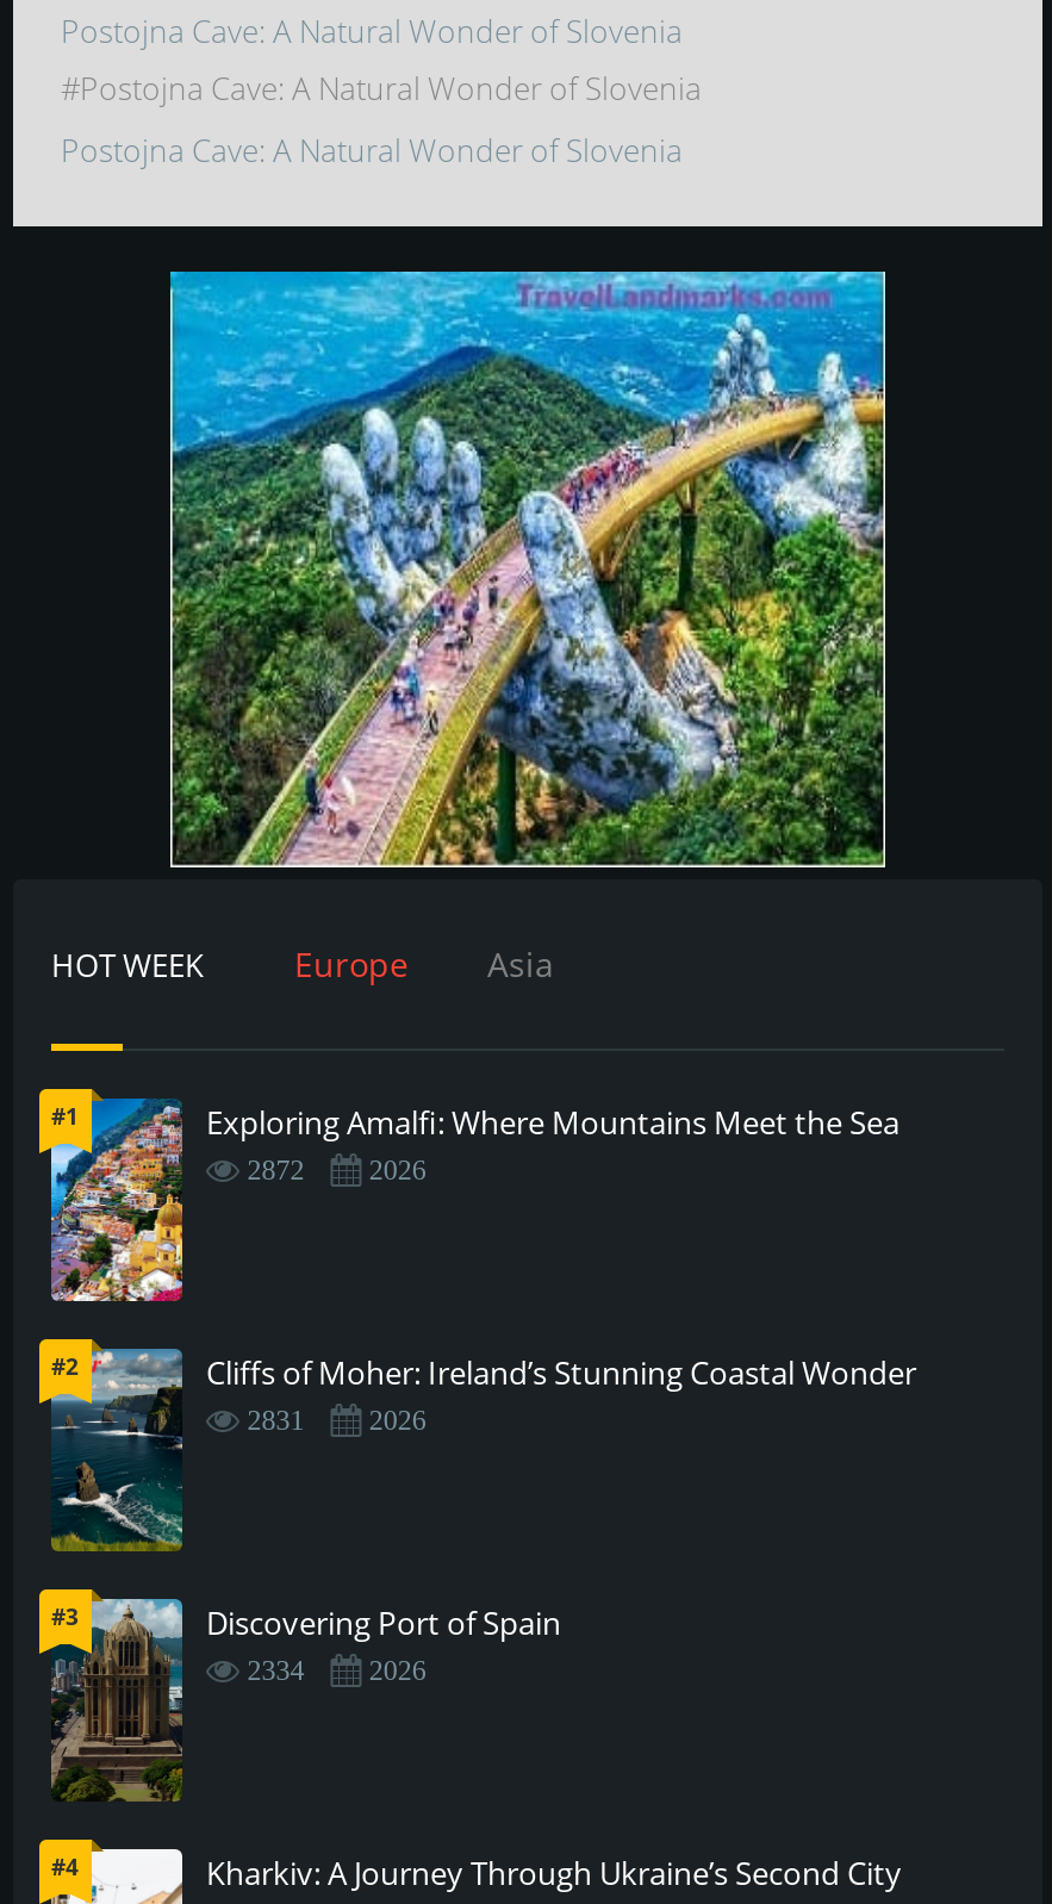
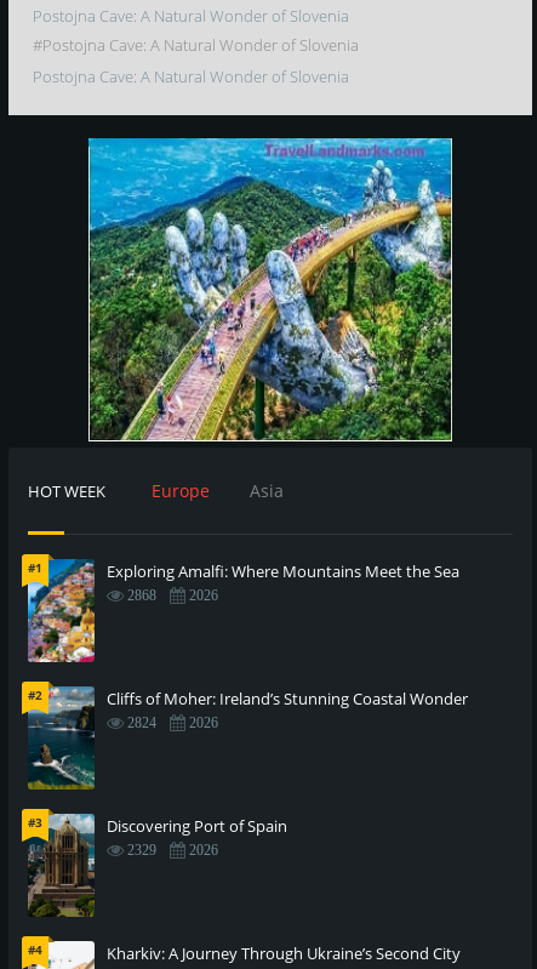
[247,1156,304,1185] 2872 -> [128,588,157,603] 2868
[247,1406,304,1435] 2831 -> [128,716,157,730] 2824
[247,1657,304,1685] 2334 -> [128,843,157,858] 2329

